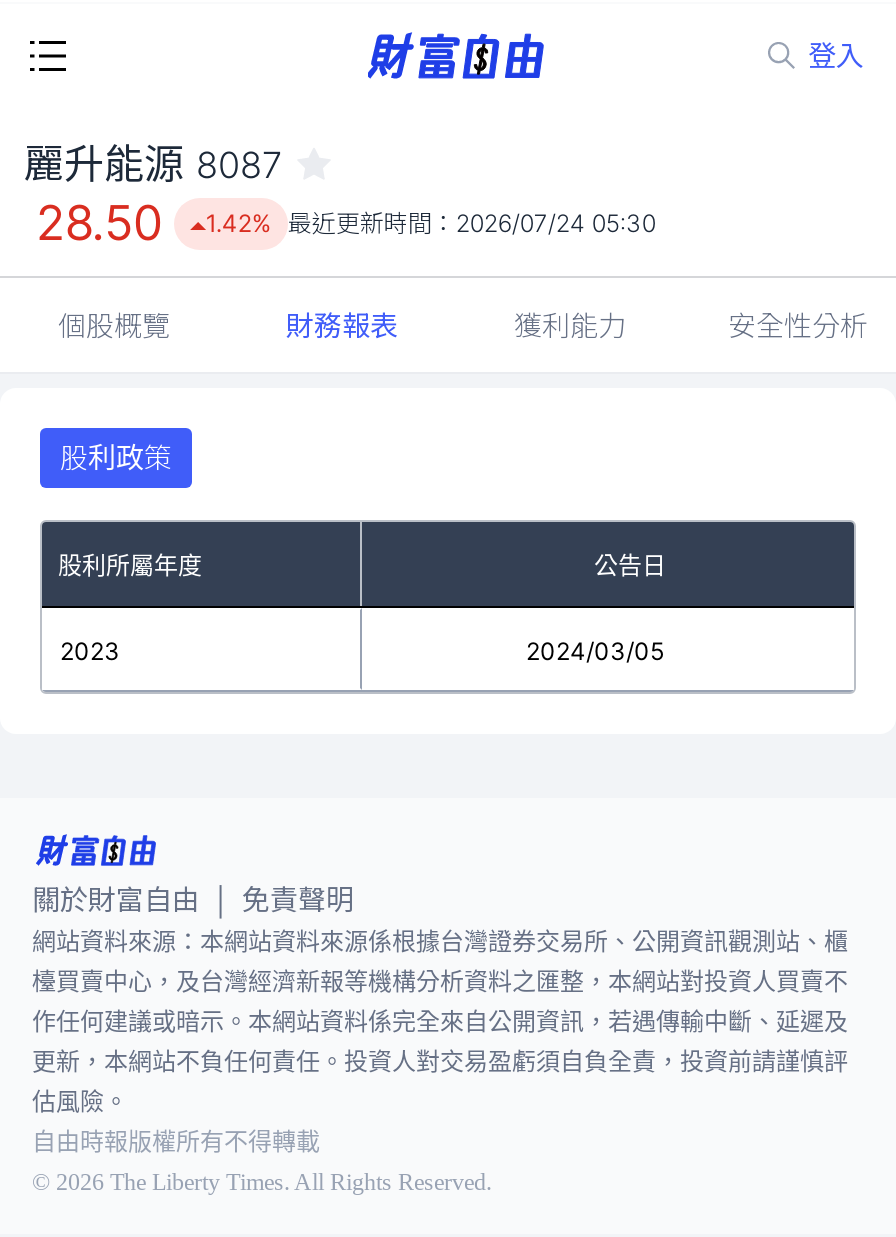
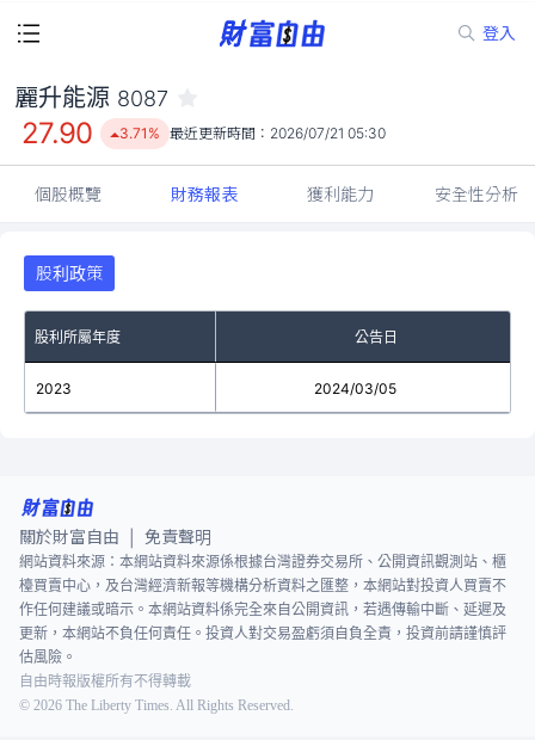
[36,194,162,252] 28.50 -> [21,116,93,150] 27.90
[206,208,656,238] 1.42% 最近更新時間：2026/07/24 05:30 -> [119,124,385,142] 3.71% 最近更新時間：2026/07/21 05:30

